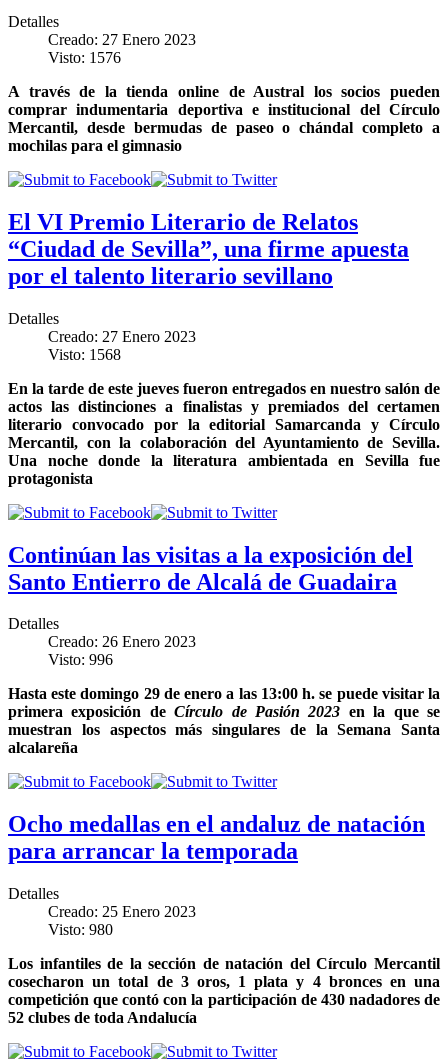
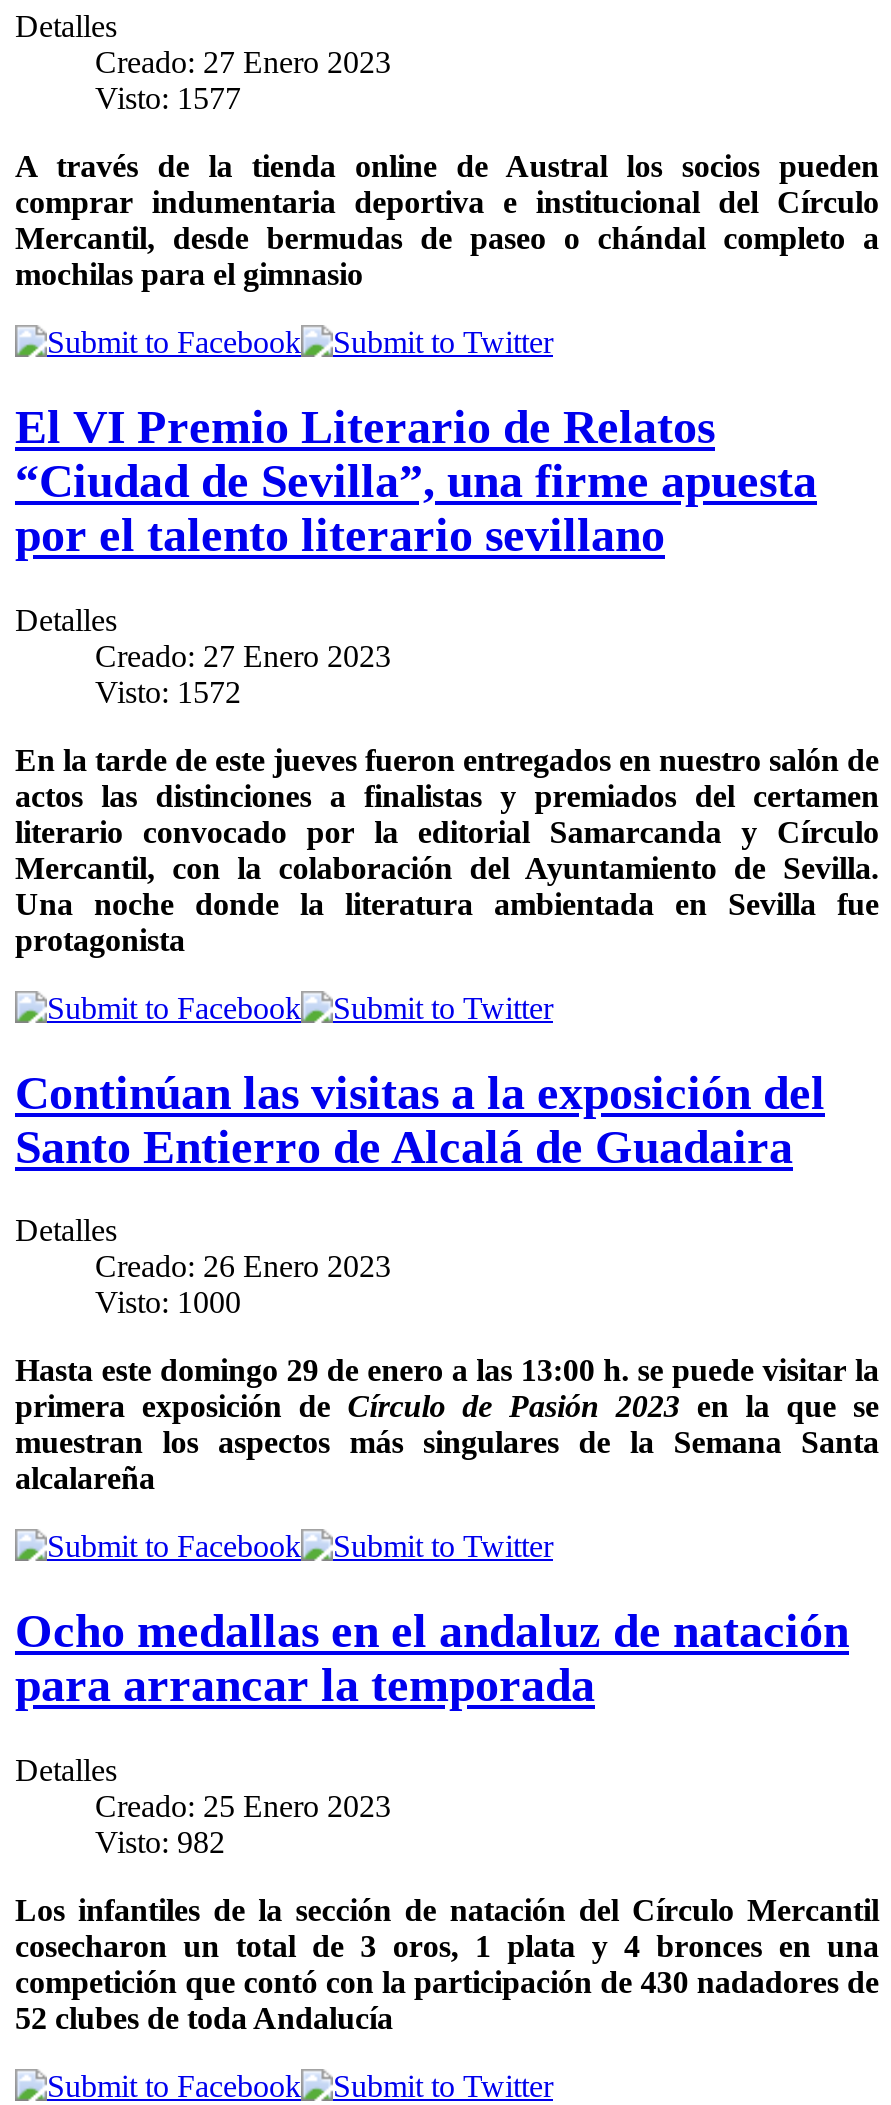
[48,49,121,66] Visto: 1576 -> [95,81,241,115] Visto: 1577
[48,346,121,363] Visto: 1568 -> [95,674,241,708] Visto: 1572
[48,651,113,668] Visto: 996 -> [95,1286,241,1320] Visto: 1000
[48,921,113,938] Visto: 980 -> [95,1826,225,1860] Visto: 982

